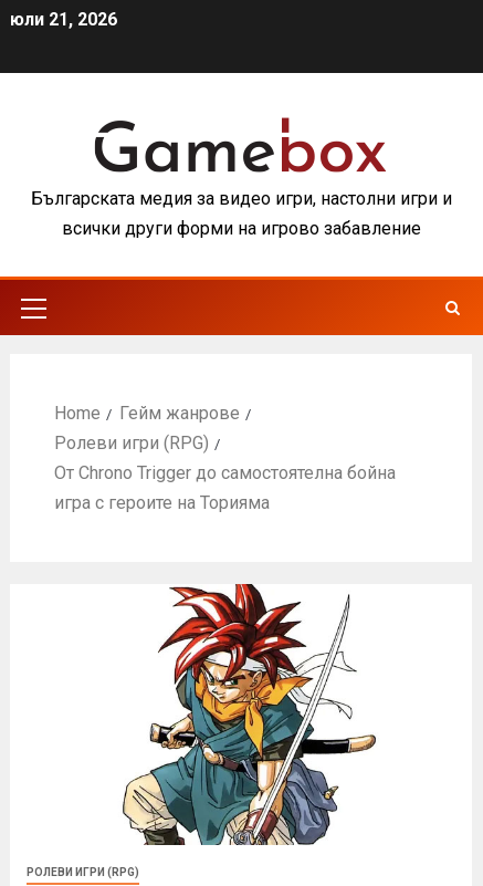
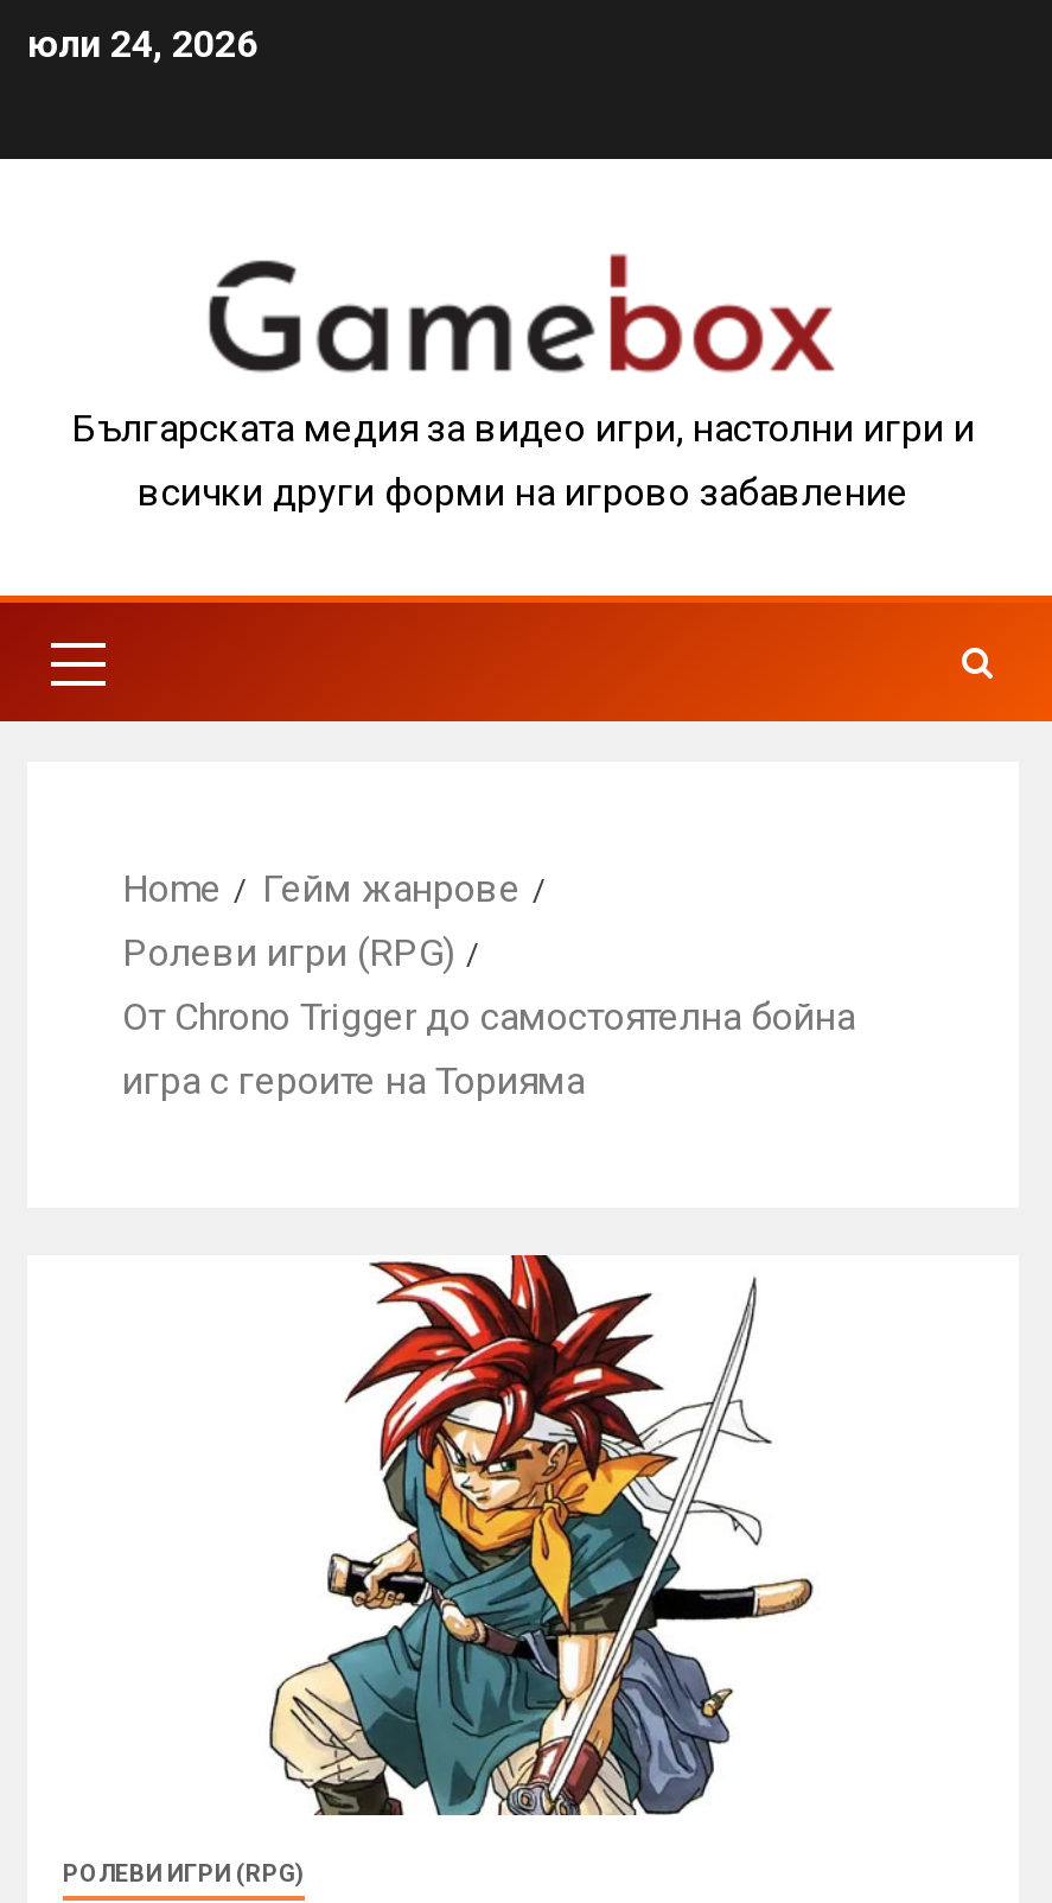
[10,9,117,30] юли 21, 2026 -> [27,22,257,67] юли 24, 2026

